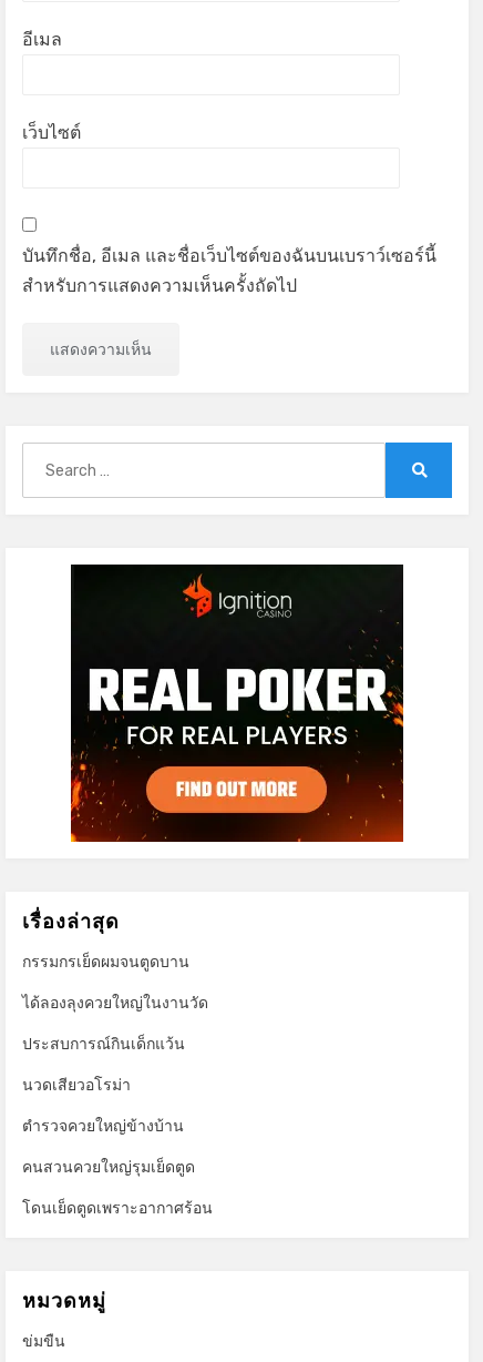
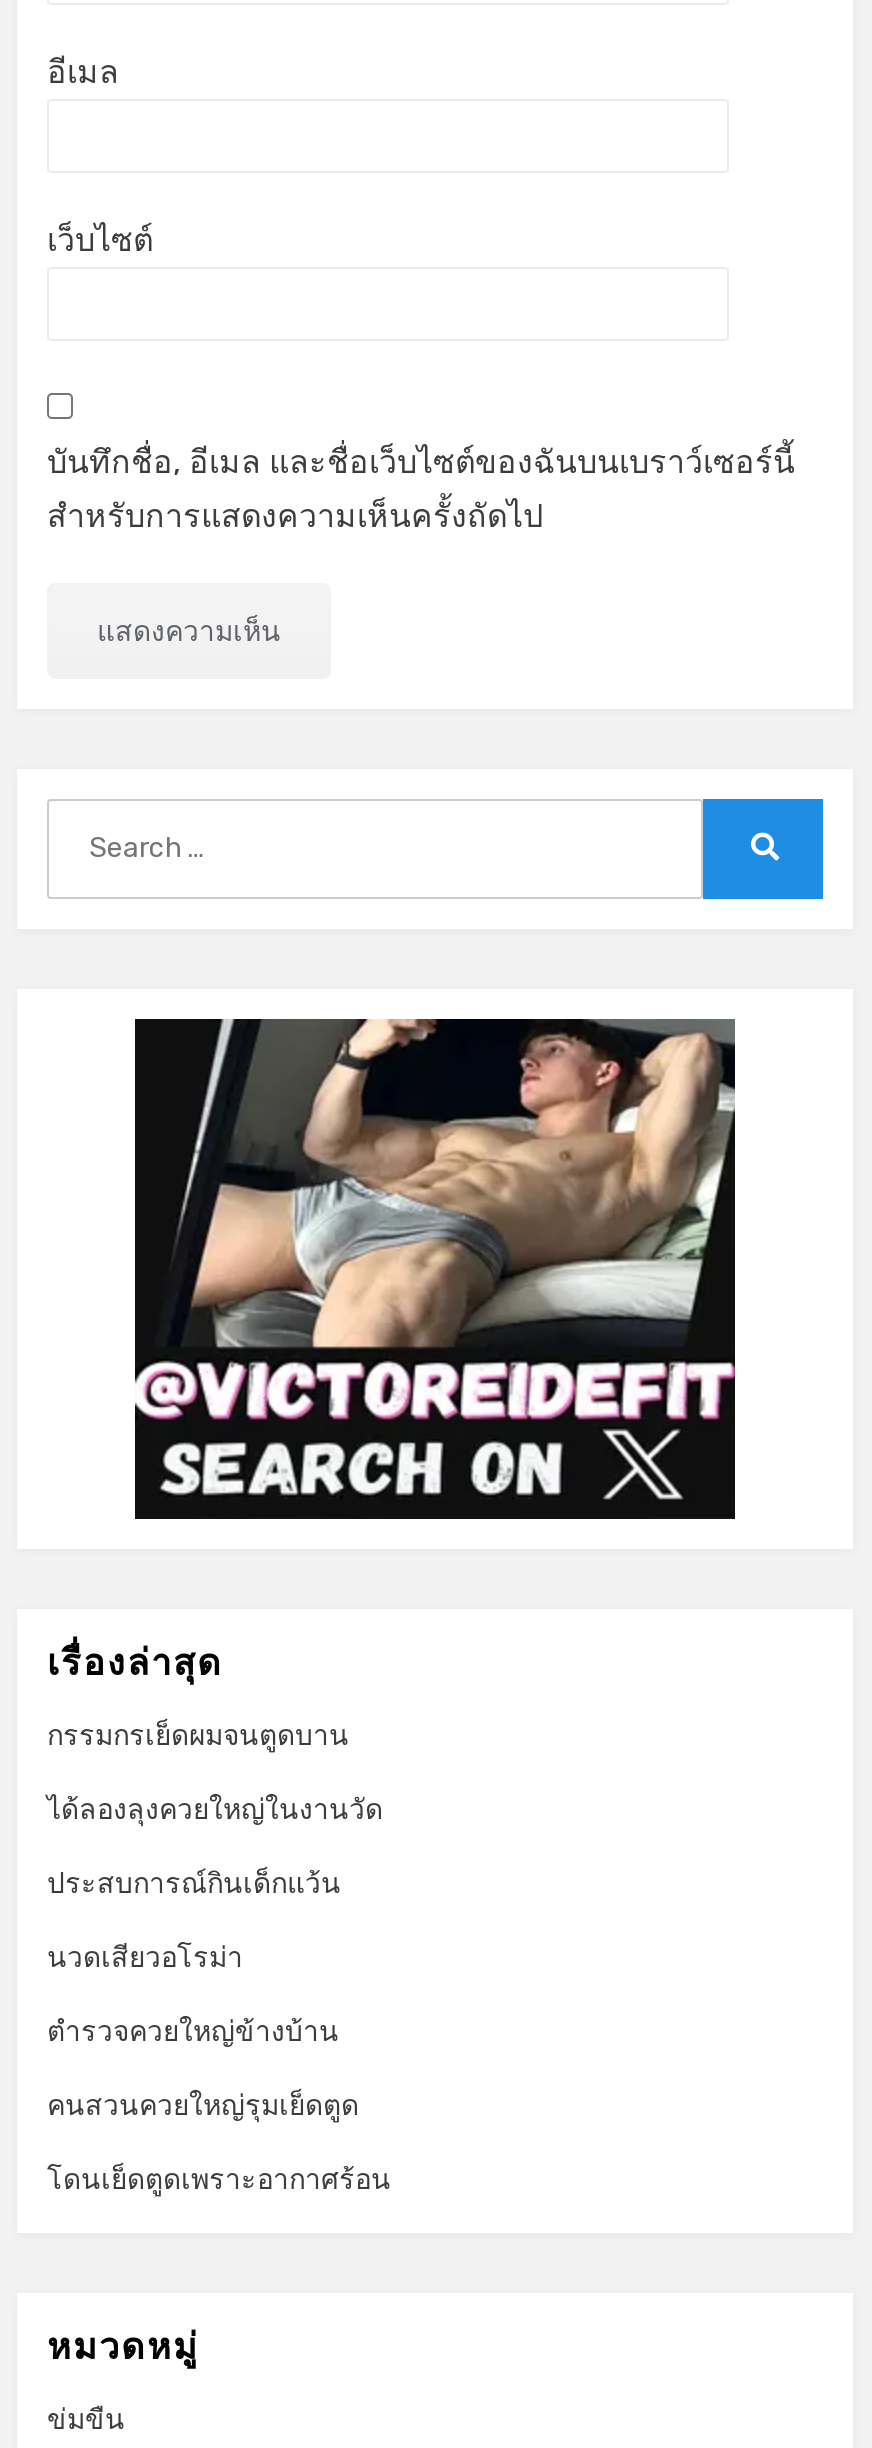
[70,563,404,843] [image] -> [133,1016,737,1522] [image]

